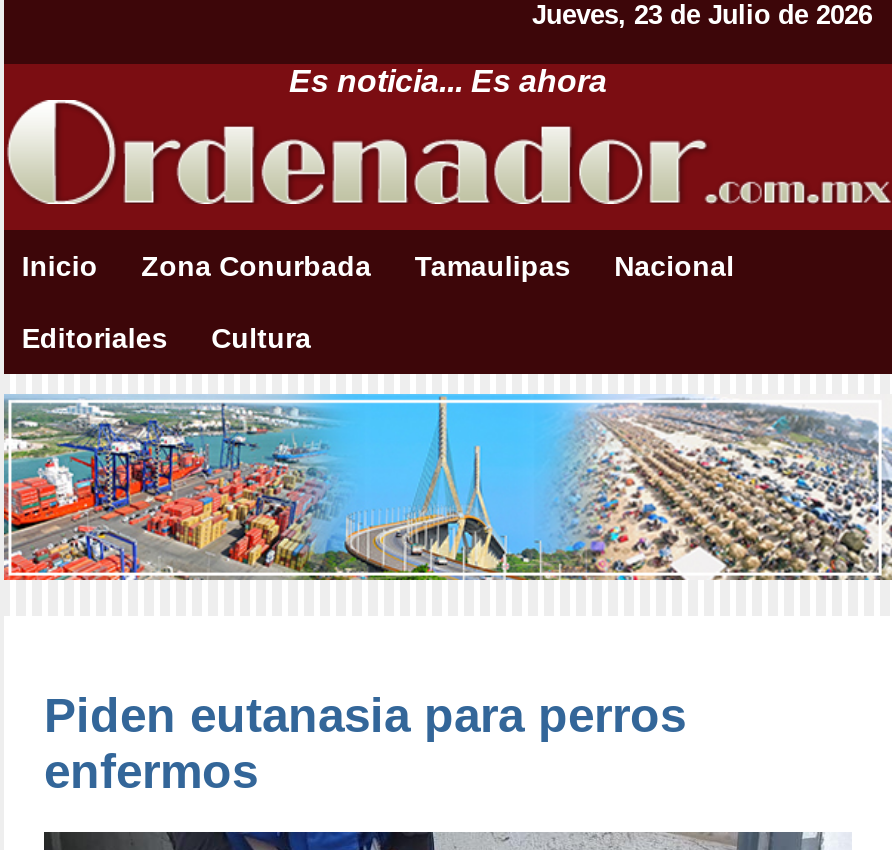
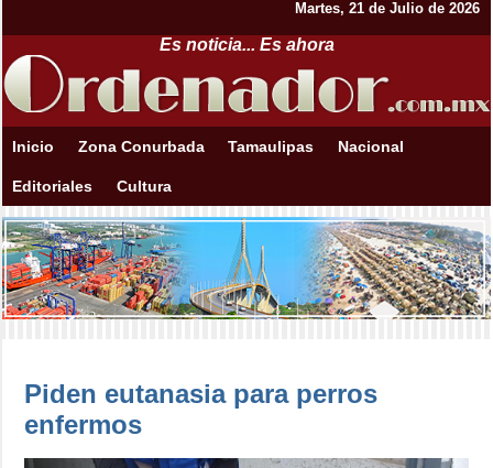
[532,0,872,30] Jueves, 23 de Julio de 2026 -> [295,0,480,17] Martes, 21 de Julio de 2026

